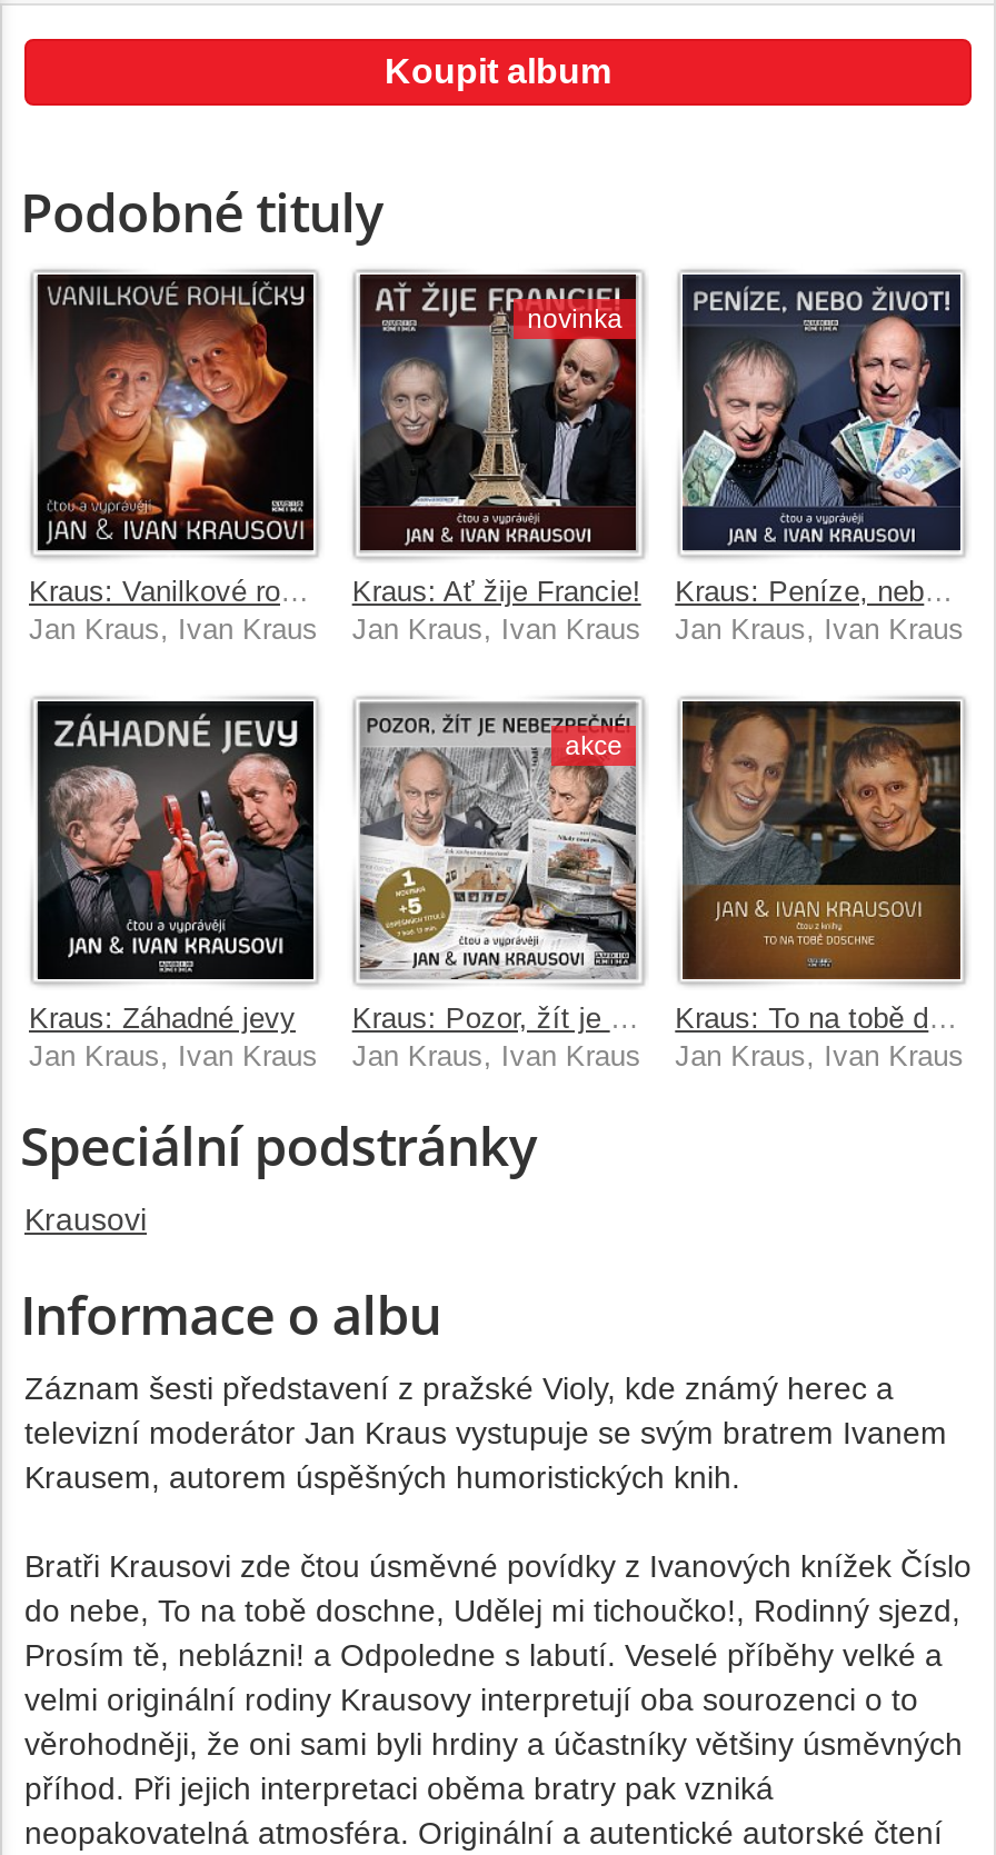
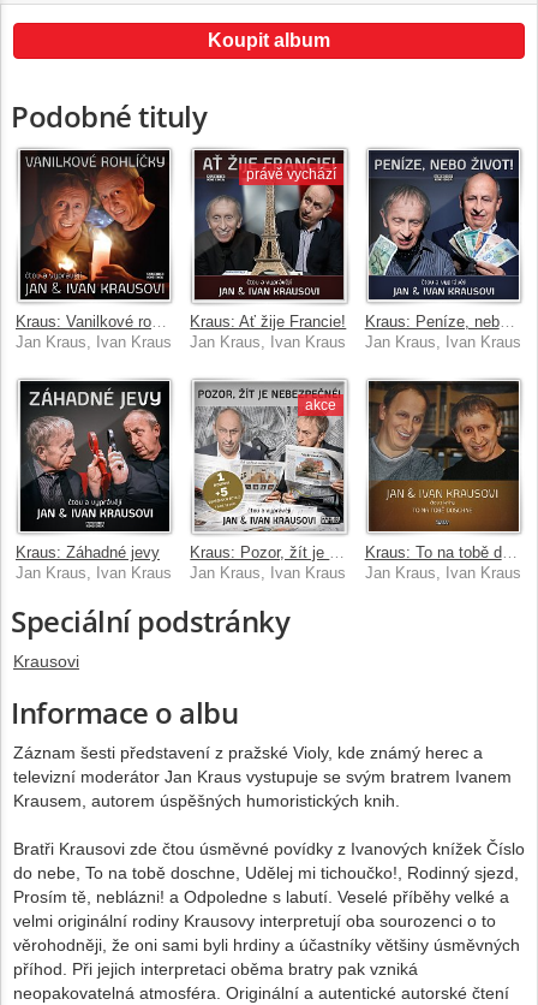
[527,303,623,334] novinka -> [246,166,336,182] právě vychází

